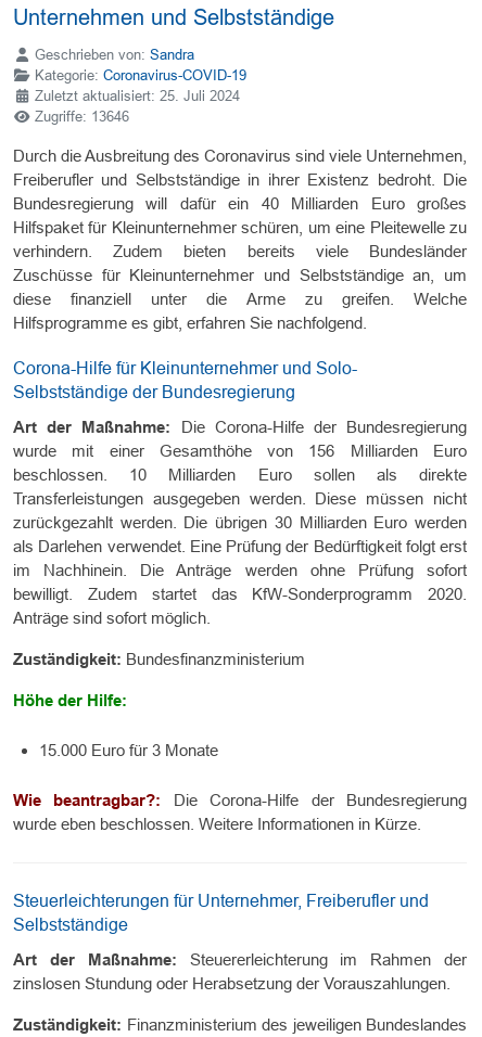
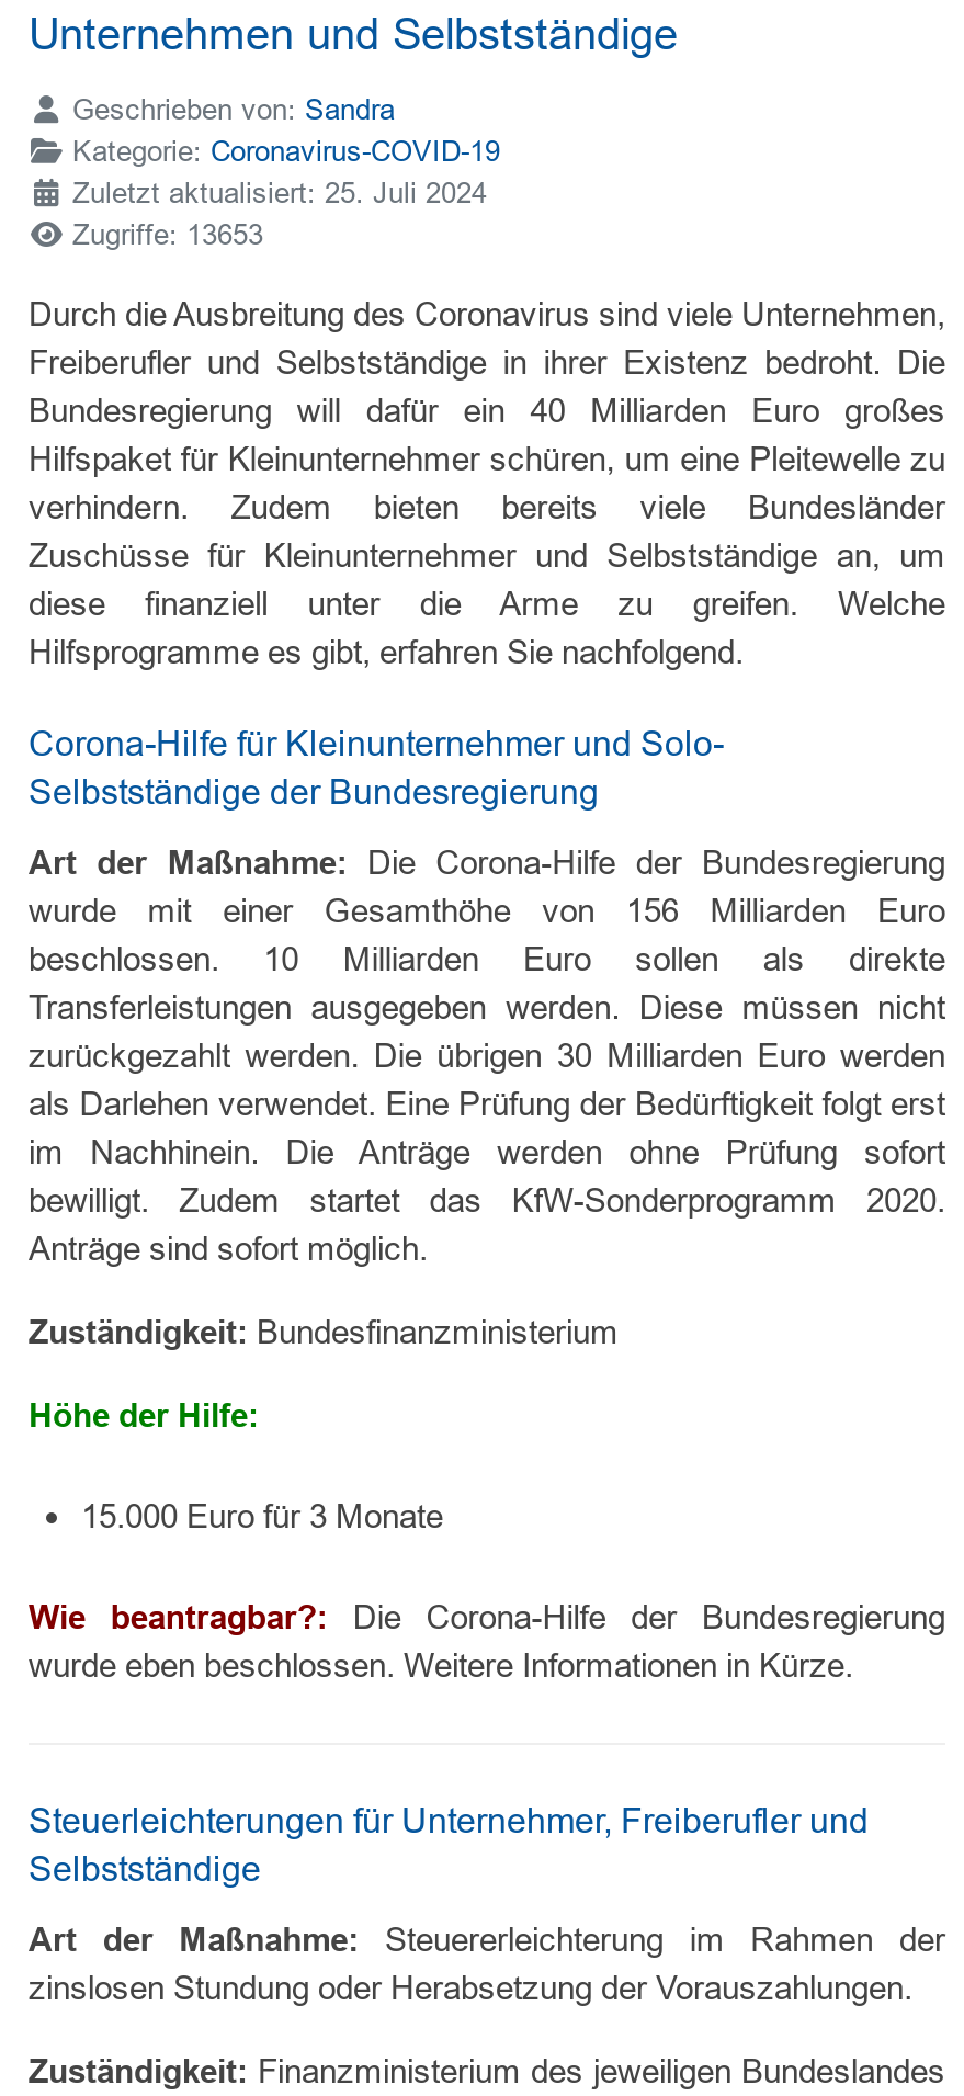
[35,108,129,125] Zugriffe: 13646 -> [72,218,263,251] Zugriffe: 13653

